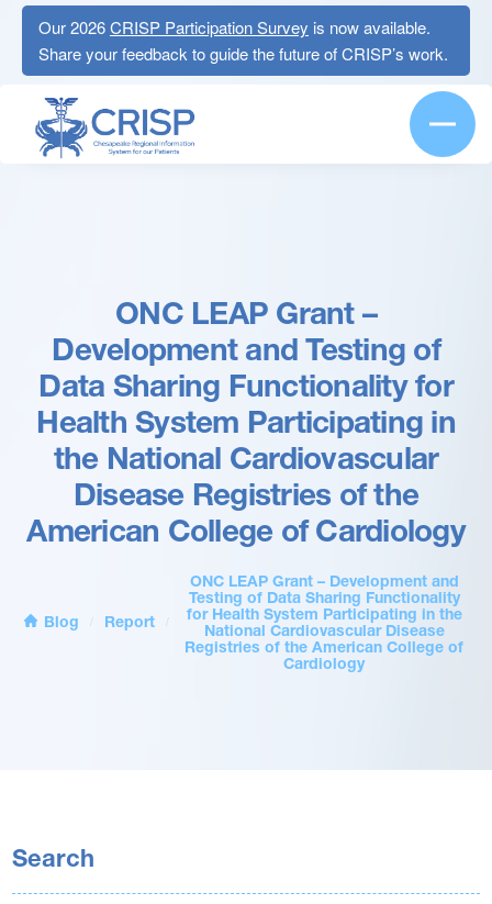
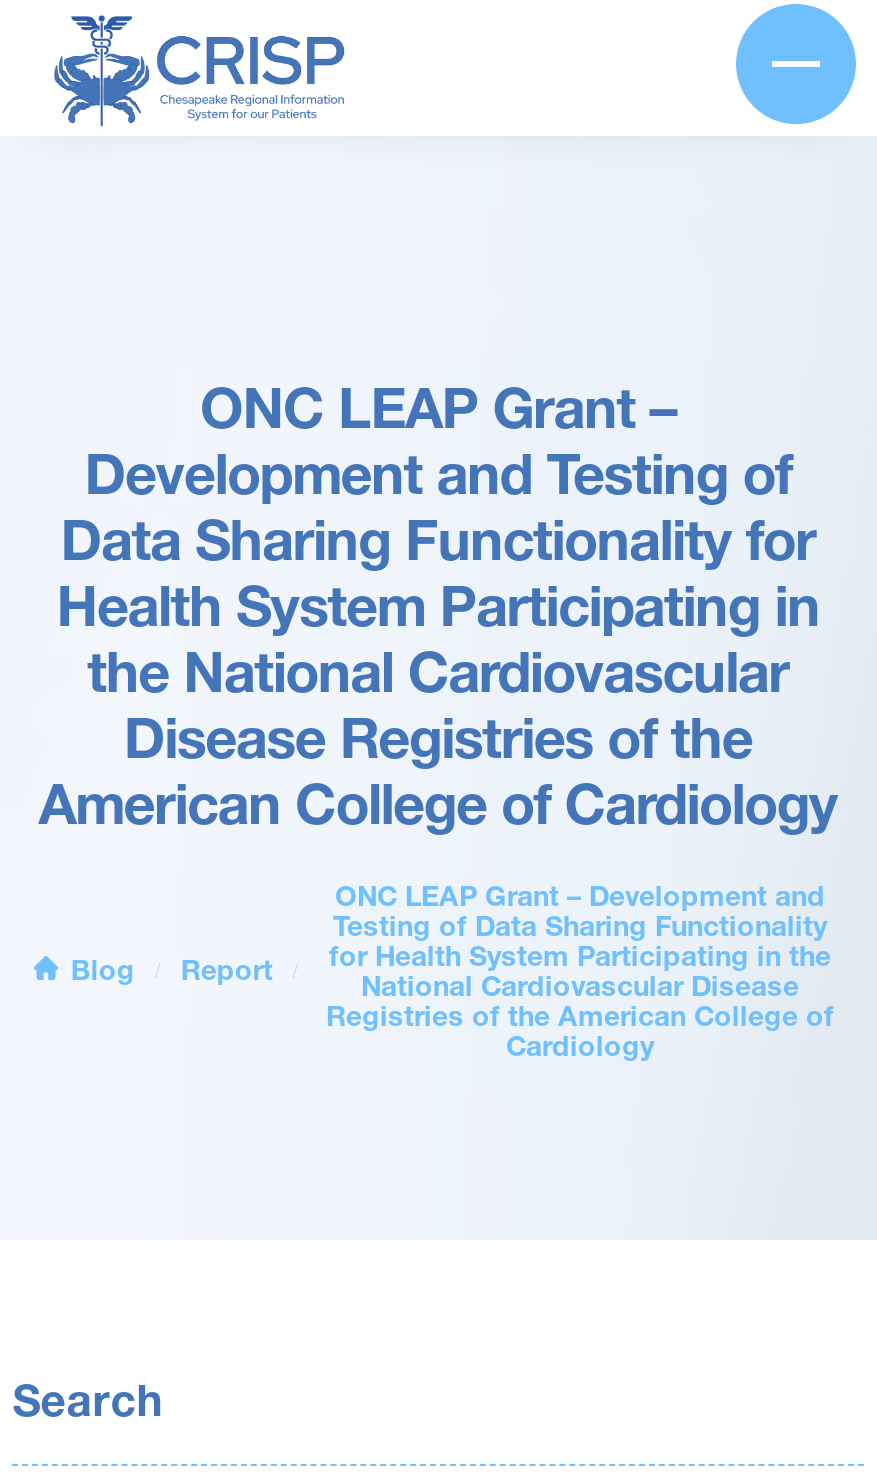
[38,15,448,65] Our 2026 CRISP Participation Survey is now available. | Share your feedback to guide the future of CRISP’s work. -> none

